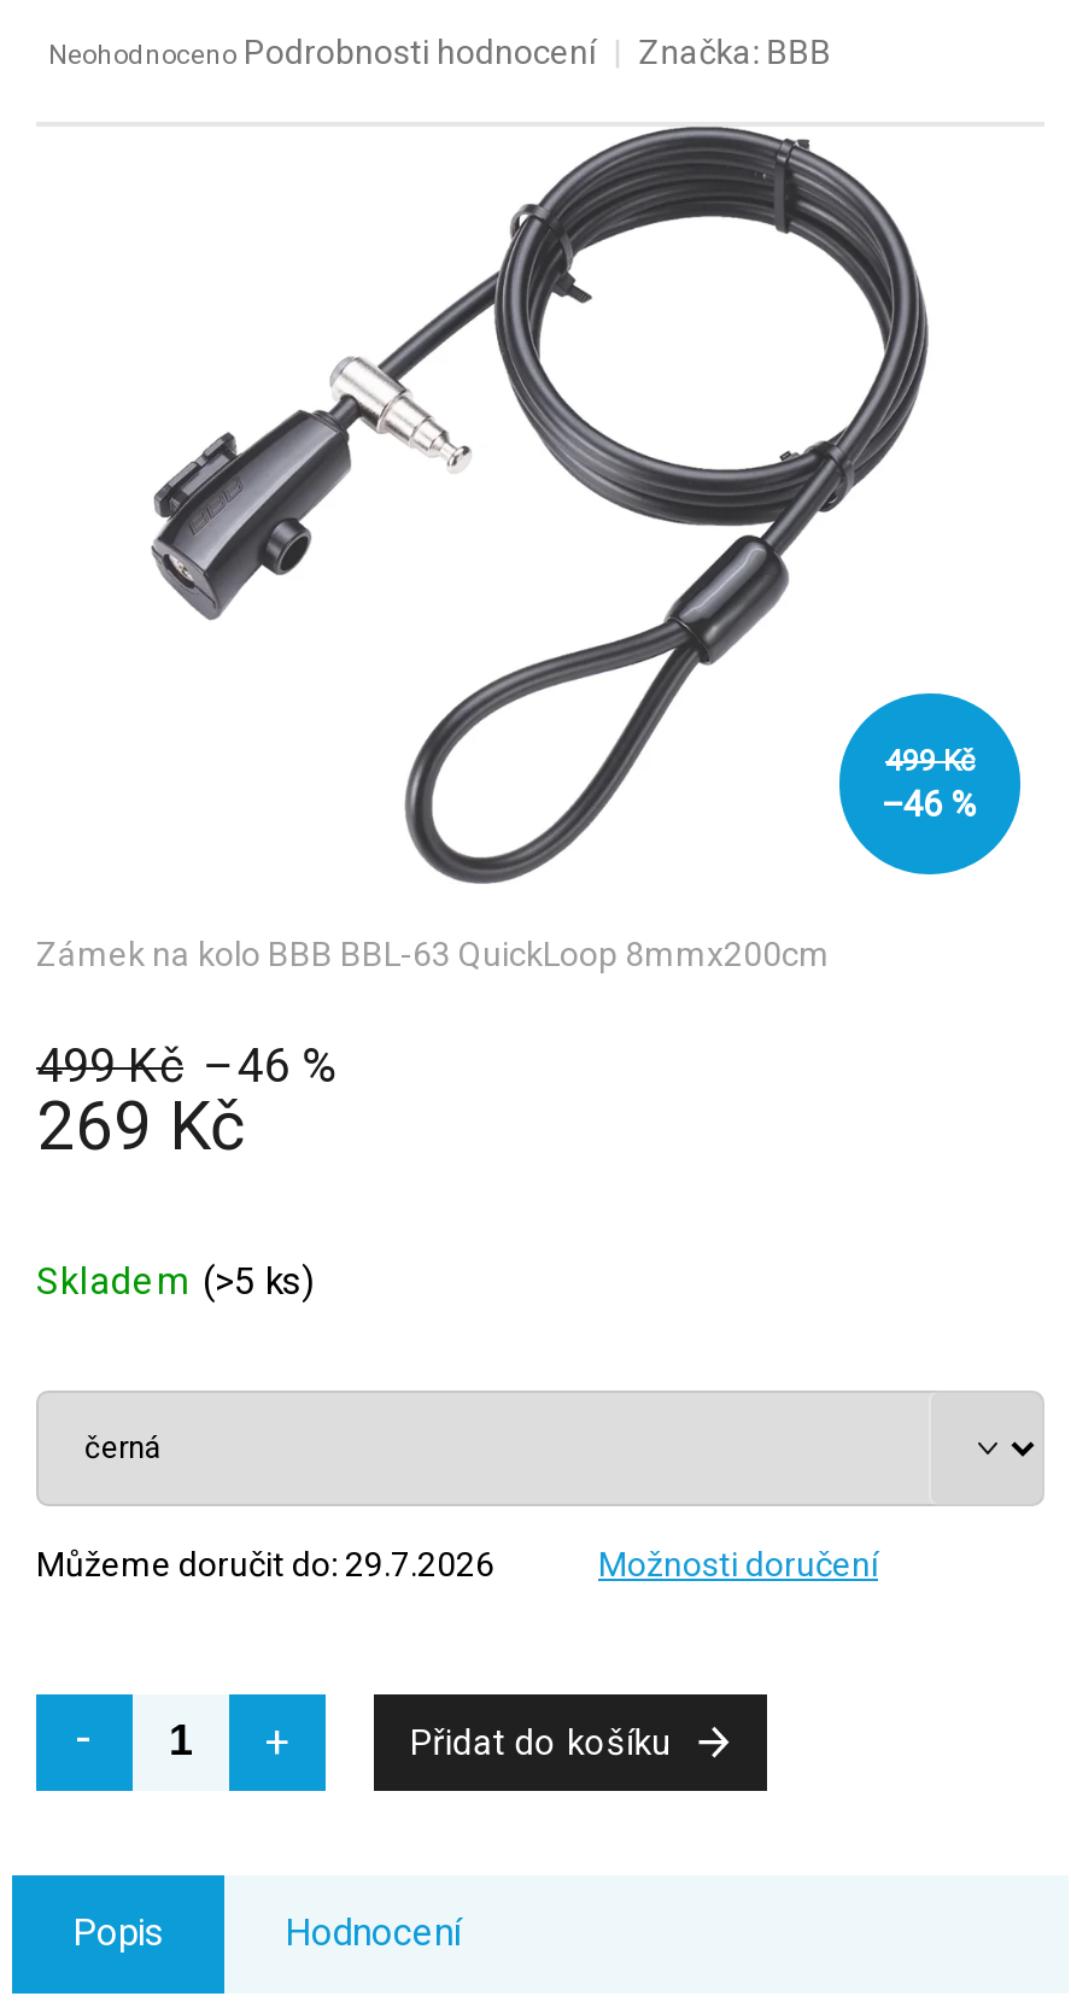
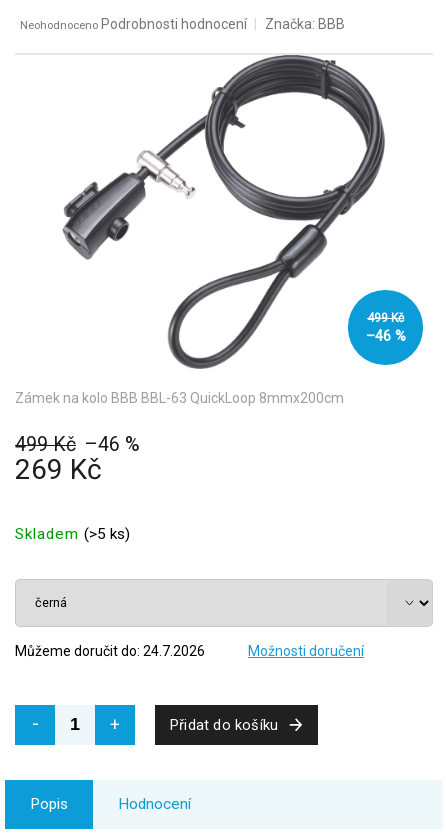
[36,1544,494,1582] Můžeme doručit do: 29.7.2026 -> [15,642,205,658] Můžeme doručit do: 24.7.2026

